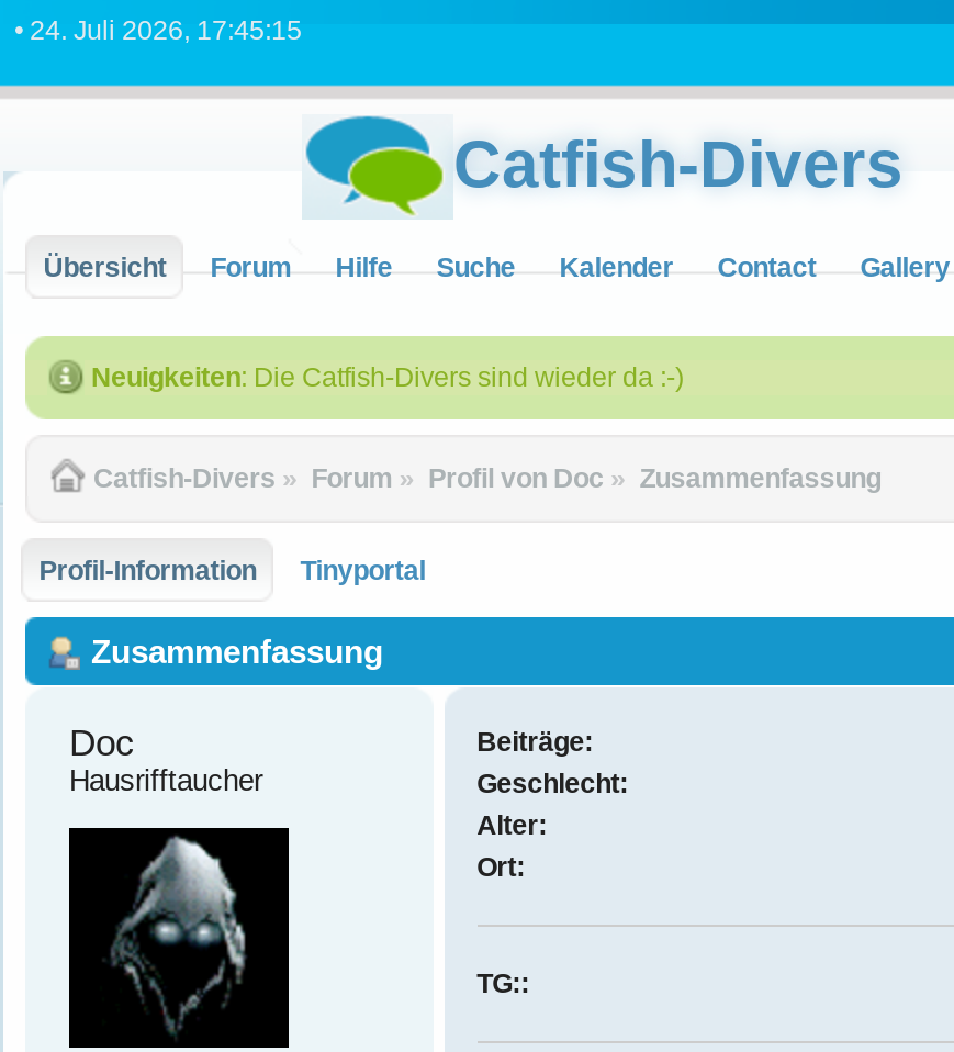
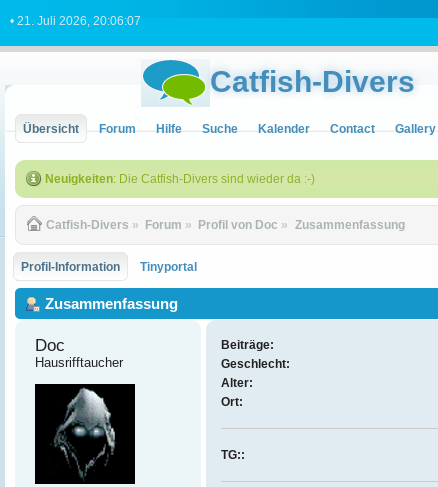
[14,15,302,46] • 24. Juli 2026, 17:45:15 -> [10,14,141,28] • 21. Juli 2026, 20:06:07

